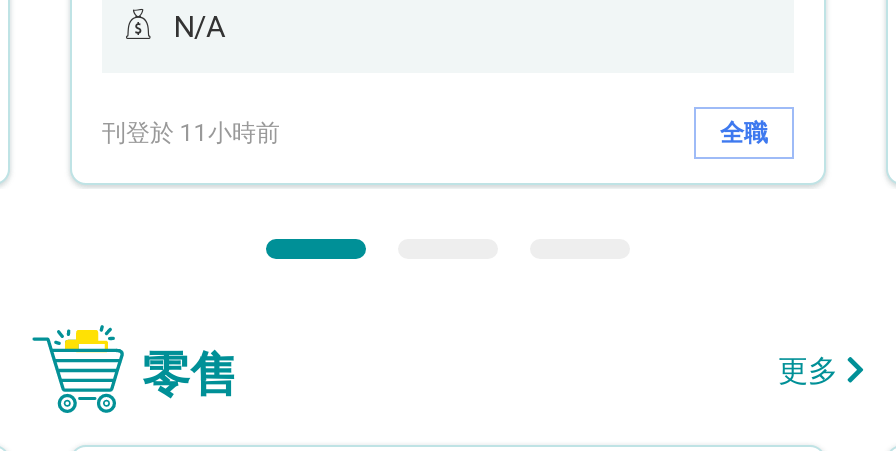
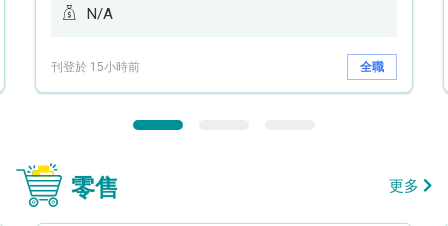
[102,118,280,146] 刊登於 11小時前 -> [51,59,140,73] 刊登於 15小時前

